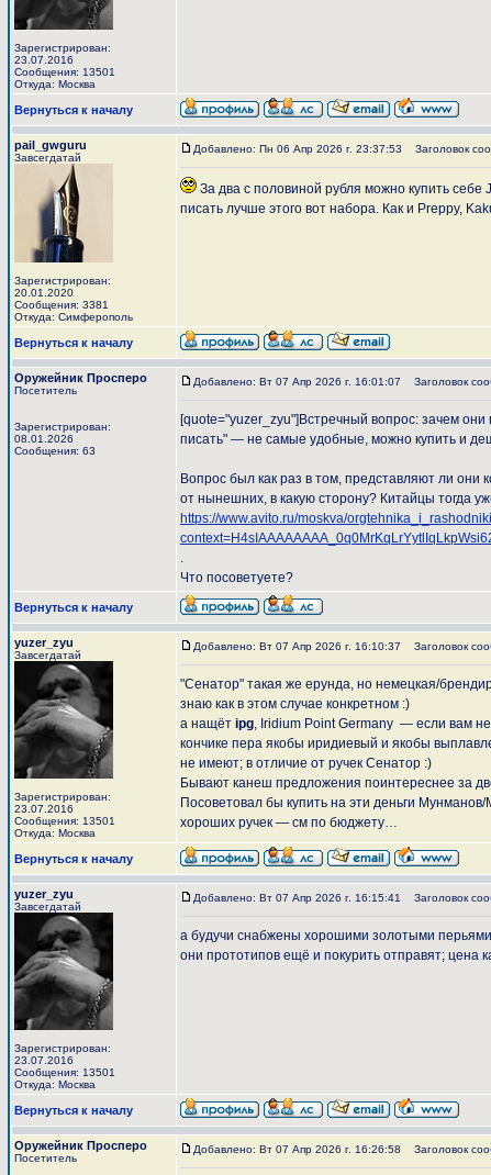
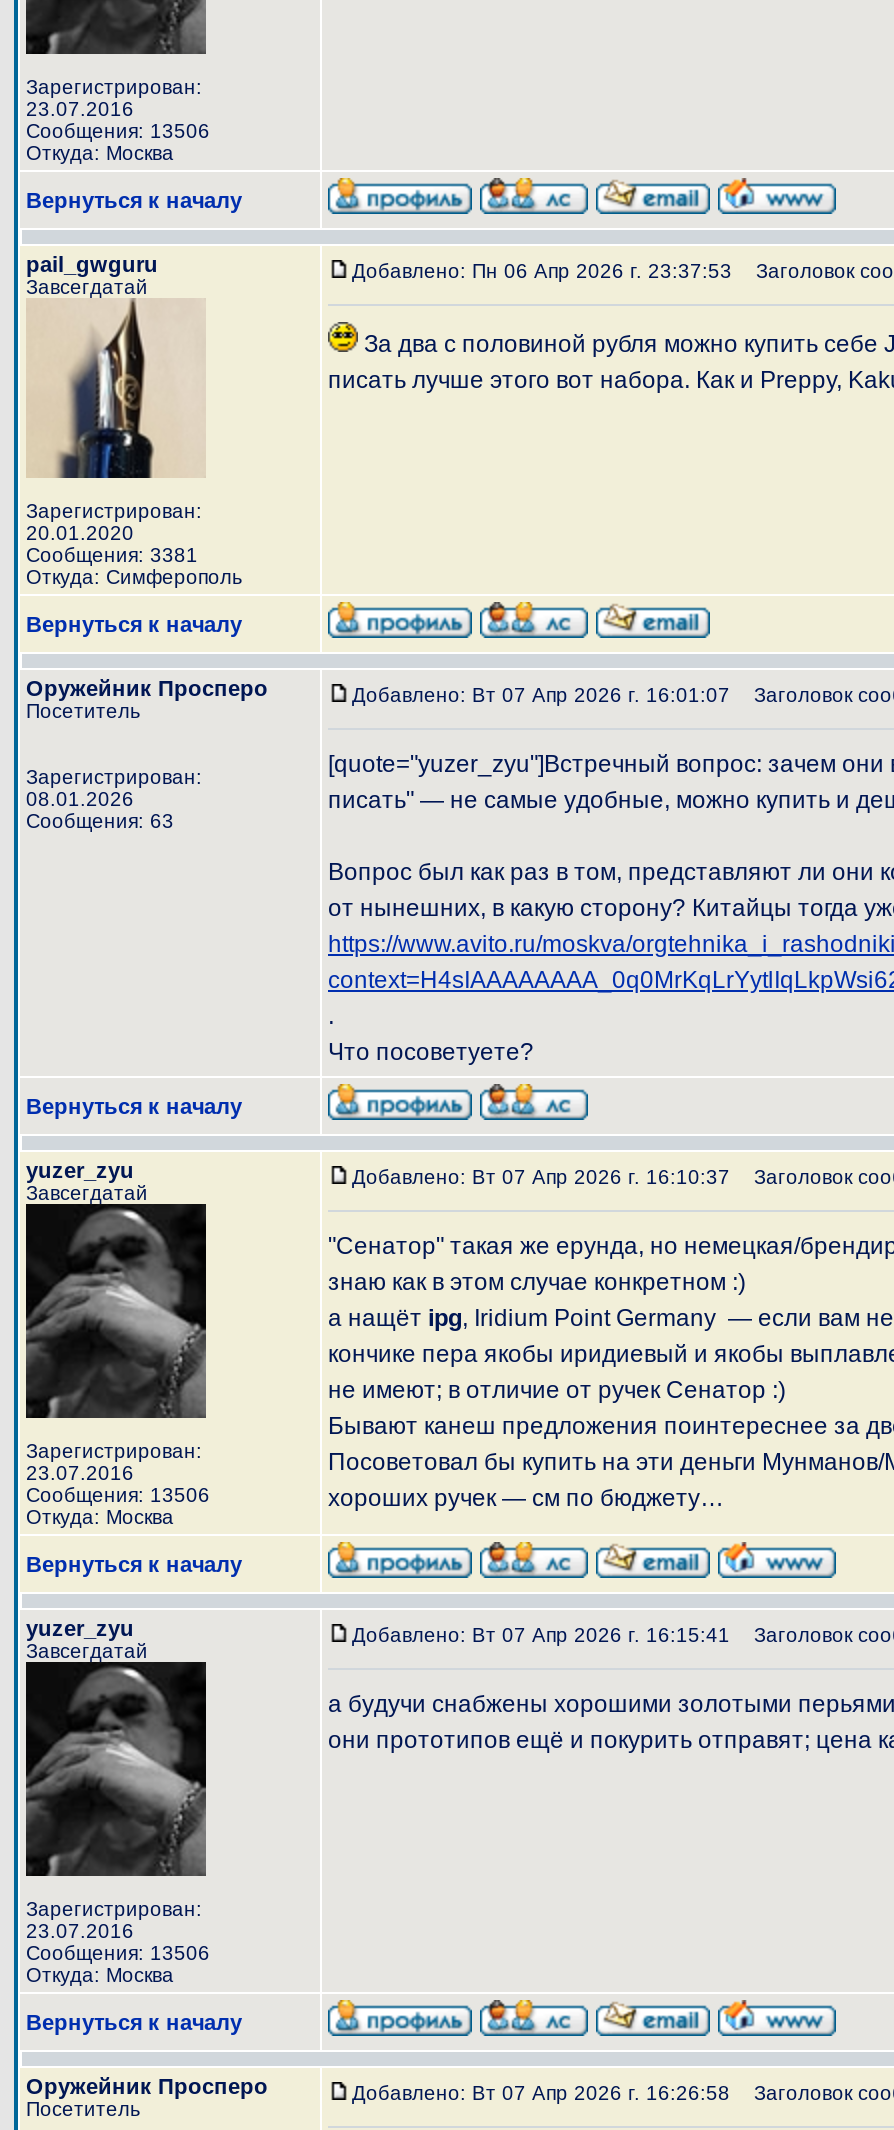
[14,66,115,78] Сообщения: 13501 -> [26,120,210,142] Сообщения: 13506
[14,815,115,827] Сообщения: 13501 -> [26,1484,210,1506] Сообщения: 13506
[14,1066,115,1078] Сообщения: 13501 -> [26,1942,210,1964] Сообщения: 13506

